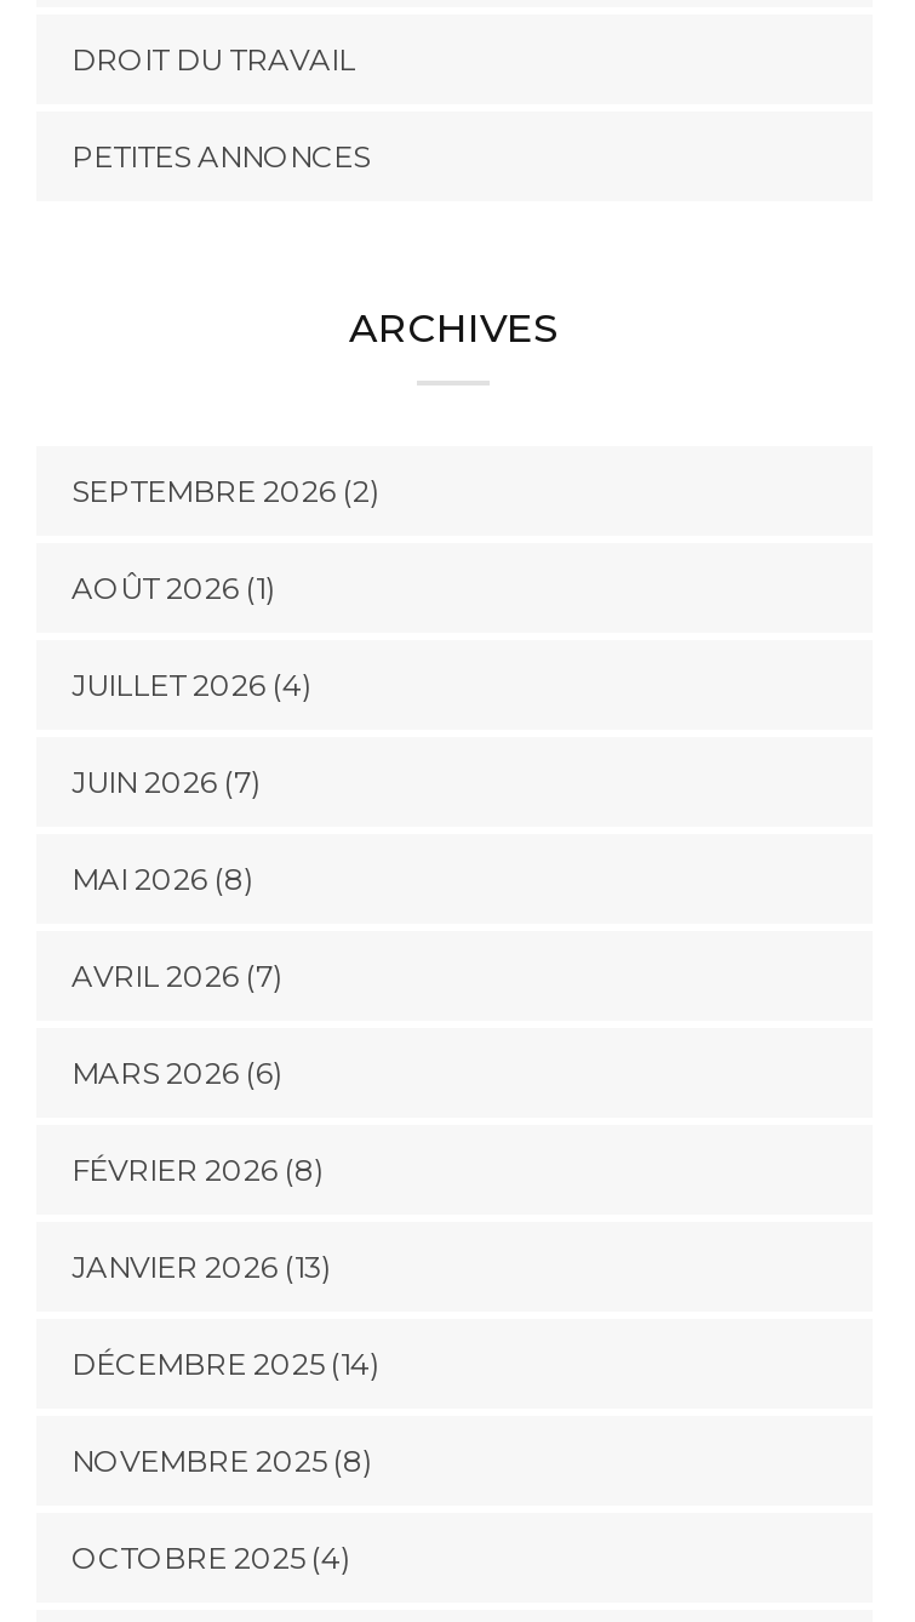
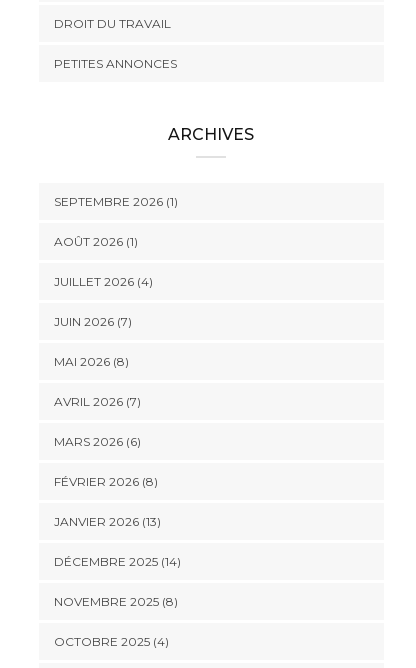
[72,473,379,509] SEPTEMBRE 2026 (2) -> [53,194,177,209] SEPTEMBRE 2026 (1)

